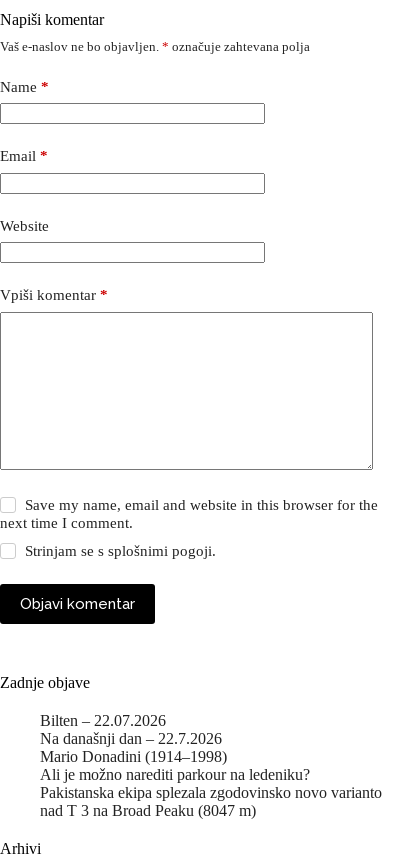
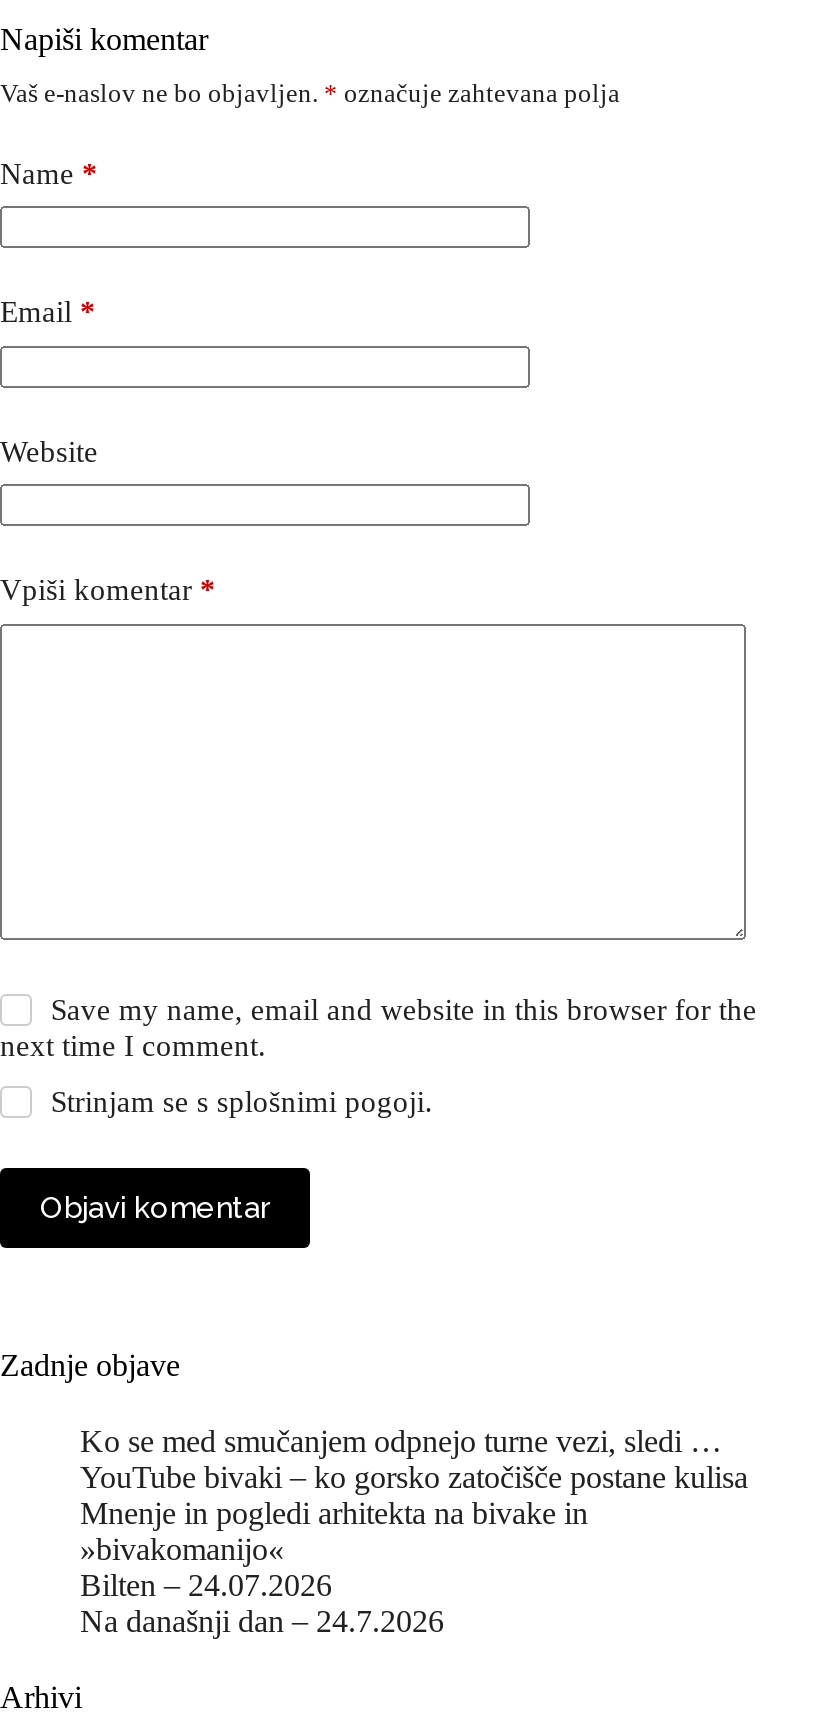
[40,712,382,819] Bilten – 22.07.2026 | Na današnji dan – 22.7.2026 | Mario Donadini (1914–1998) | Ali je možno narediti parkour na ledeniku? | Pakistanska ekipa splezala zgodovinsko novo varianto | nad T 3 na Broad Peaku (8047 m) -> [80,1424,748,1638] Ko se med smučanjem odpnejo turne vezi, sledi … | YouTube bivaki – ko gorsko zatočišče postane kulisa | Mnenje in pogledi arhitekta na bivake in | »bivakomanijo« | Bilten – 24.07.2026 | Na današnji dan – 24.7.2026

